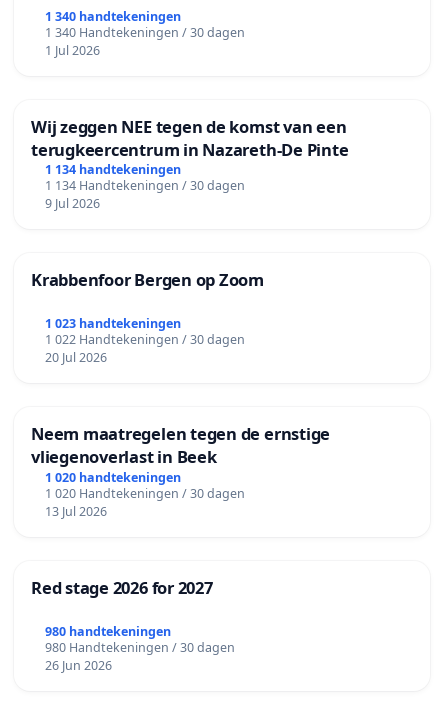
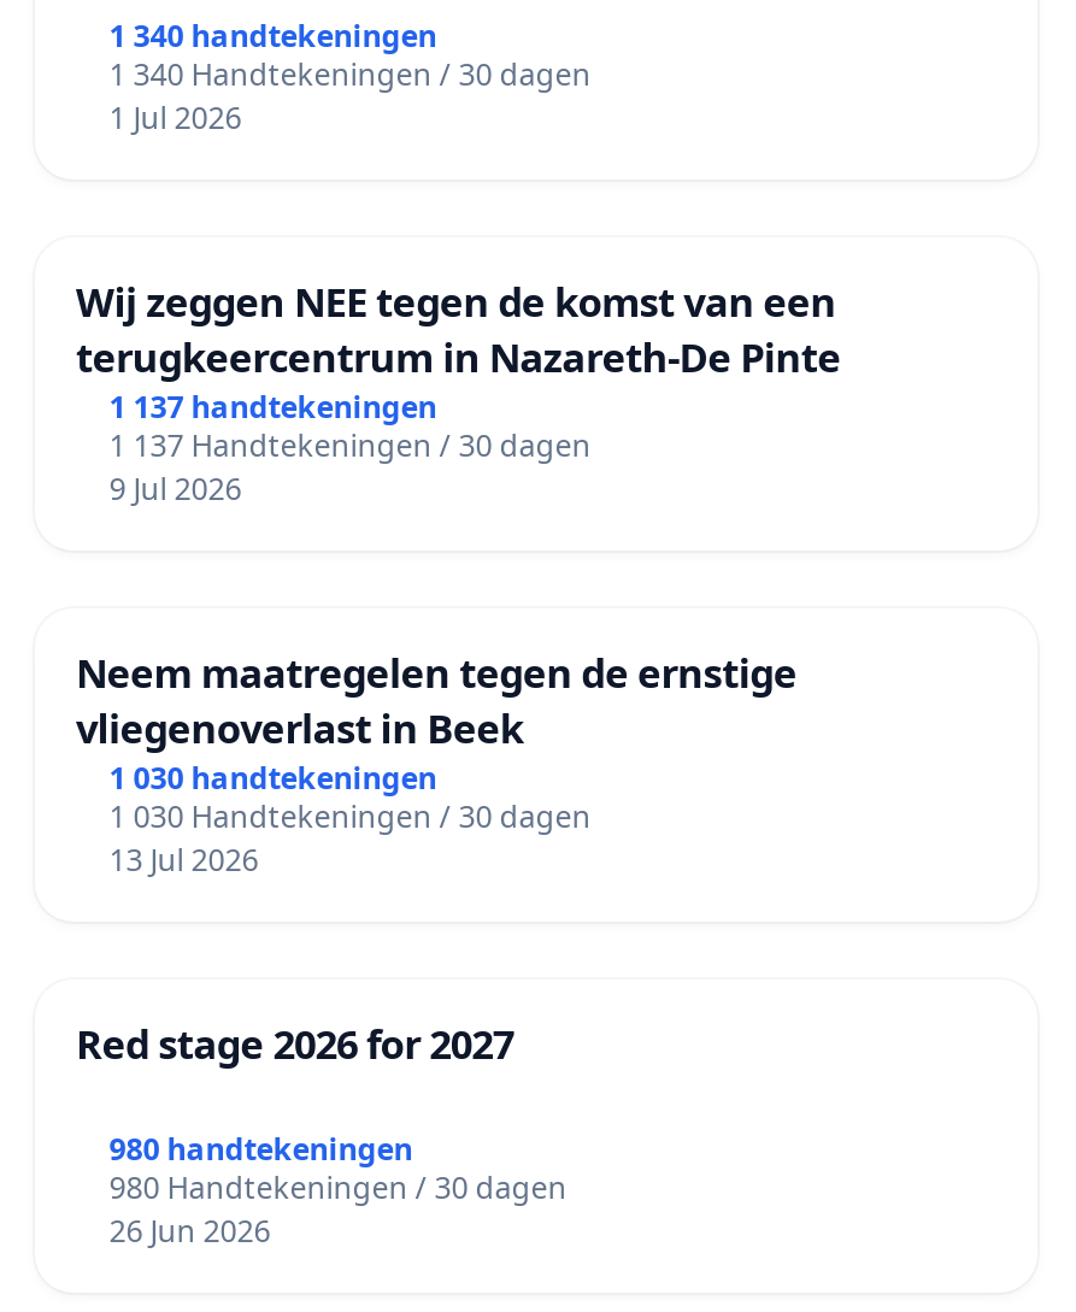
[45,161,181,178] 1 134 handtekeningen -> [109,388,437,429] 1 137 handtekeningen
[45,177,245,194] 1 134 Handtekeningen / 30 dagen -> [109,426,591,467] 1 137 Handtekeningen / 30 dagen
[31,268,264,366] Krabbenfoor Bergen op Zoom | 1 023 handtekeningen | 1 022 Handtekeningen / 30 dagen | 20 Jul 2026 -> none
[45,469,181,486] 1 020 handtekeningen -> [109,758,437,799] 1 030 handtekeningen
[45,485,245,502] 1 020 Handtekeningen / 30 dagen -> [109,797,591,838] 1 030 Handtekeningen / 30 dagen

